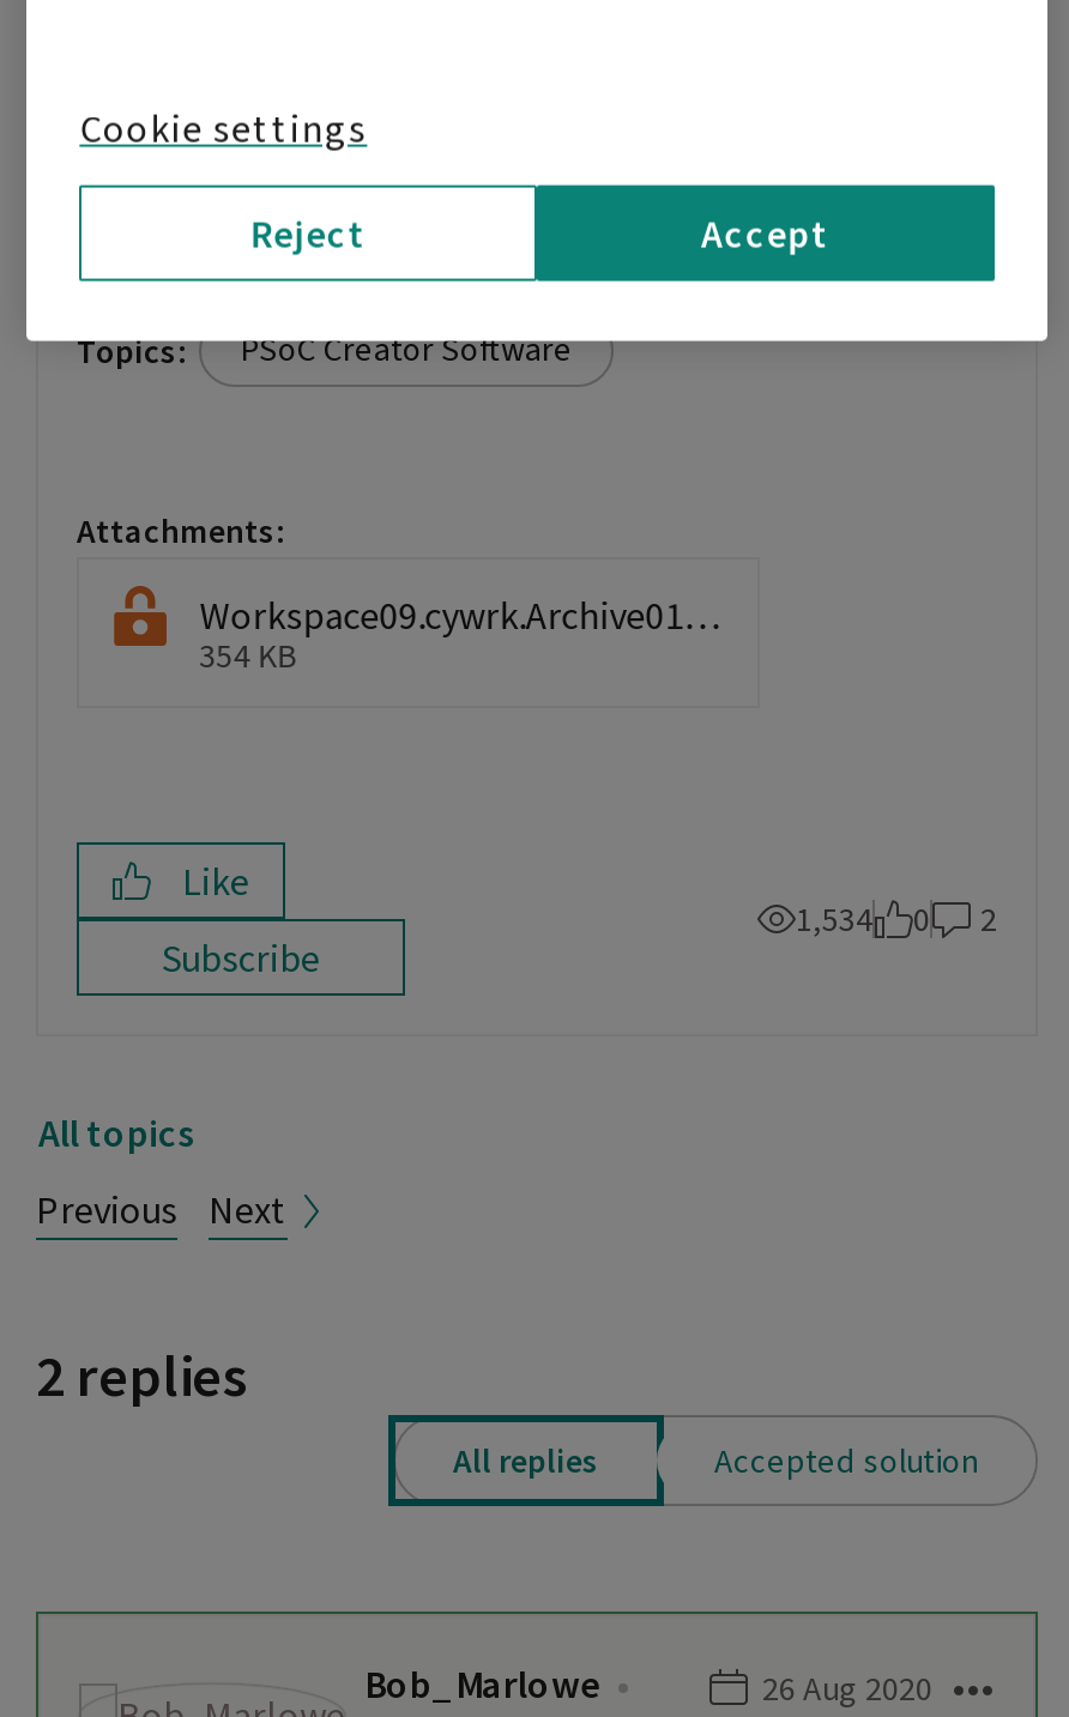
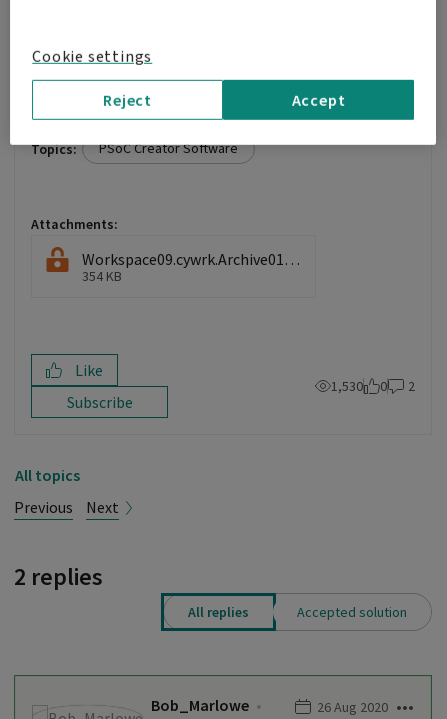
[796,897,872,941] 1,534 -> [331,377,363,395] 1,530

